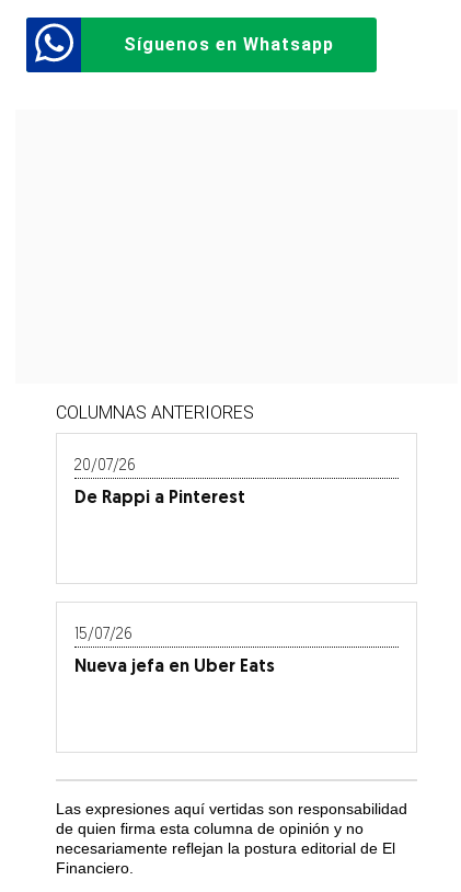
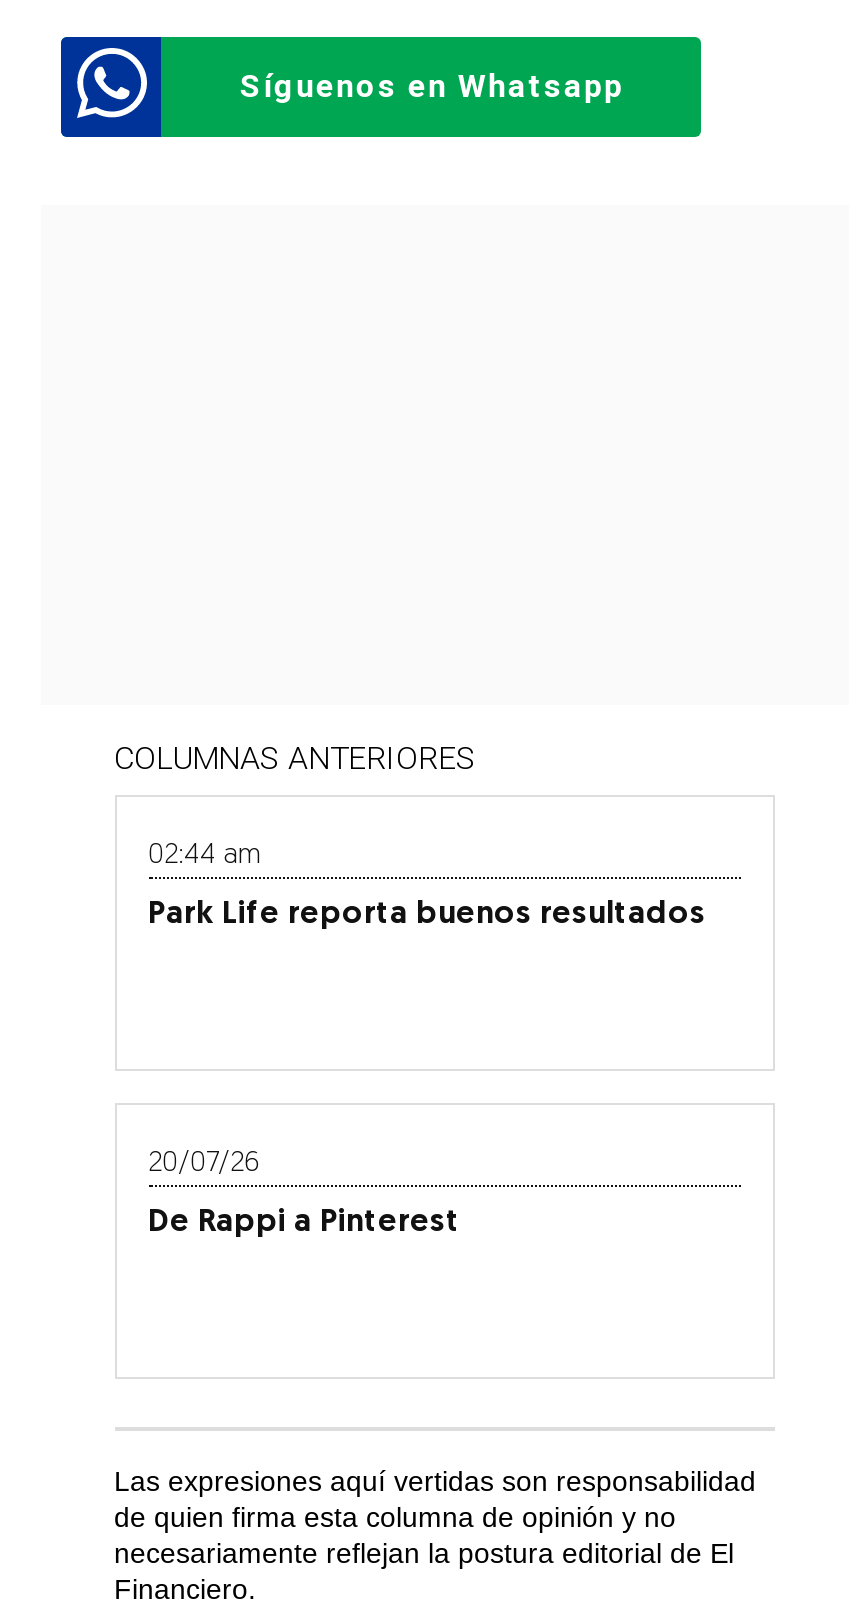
none -> [148,841,706,931] 02:44 am | Park Life reporta buenos resultados
moved [74,458,245,507] -> [148,1149,460,1239]: 20/07/26 | De Rappi a Pinterest
[74,627,274,676] 15/07/26 | Nueva jefa en Uber Eats -> none

